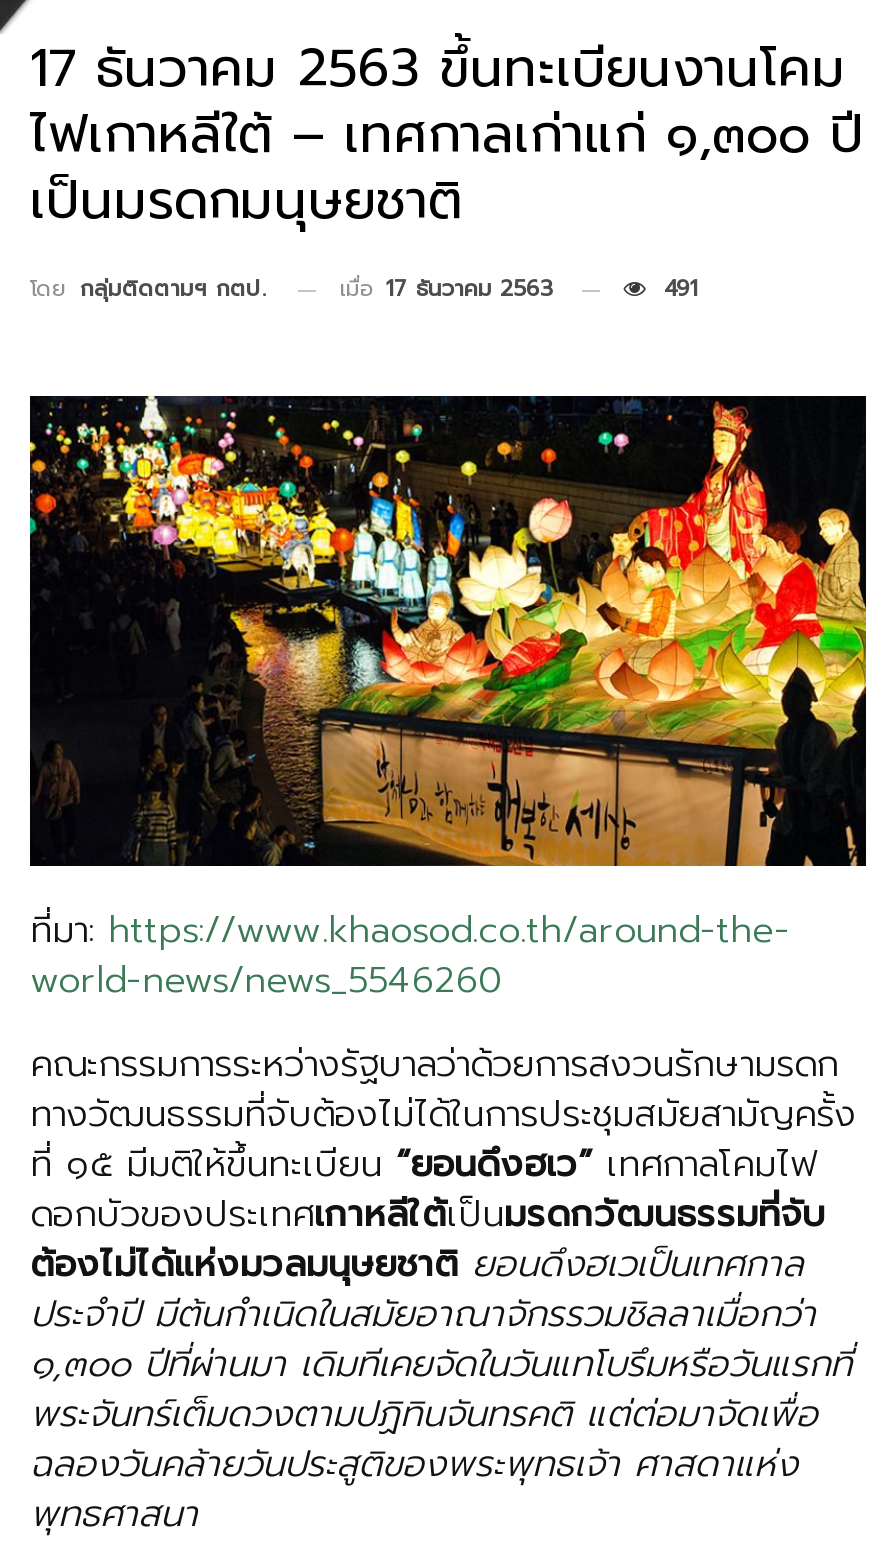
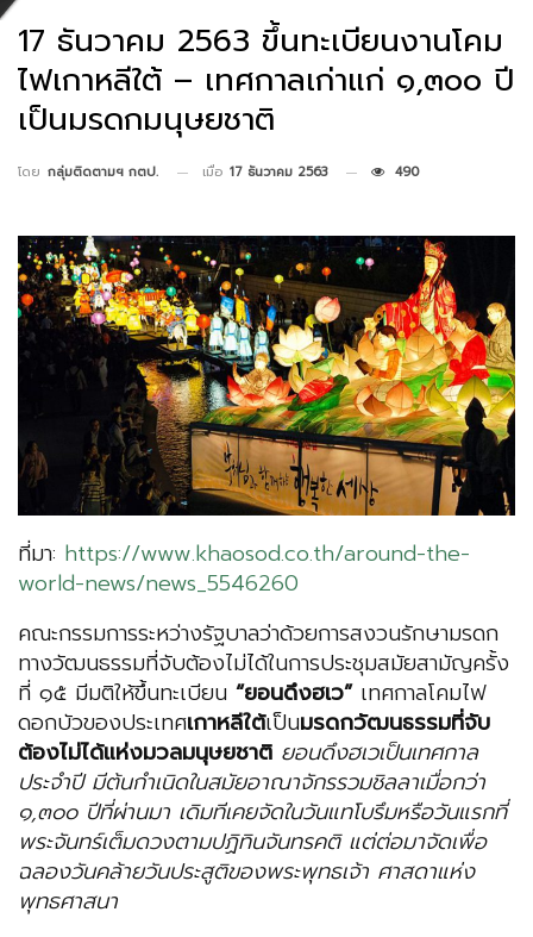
[664,272,698,306] 491 -> [395,162,419,182] 490

